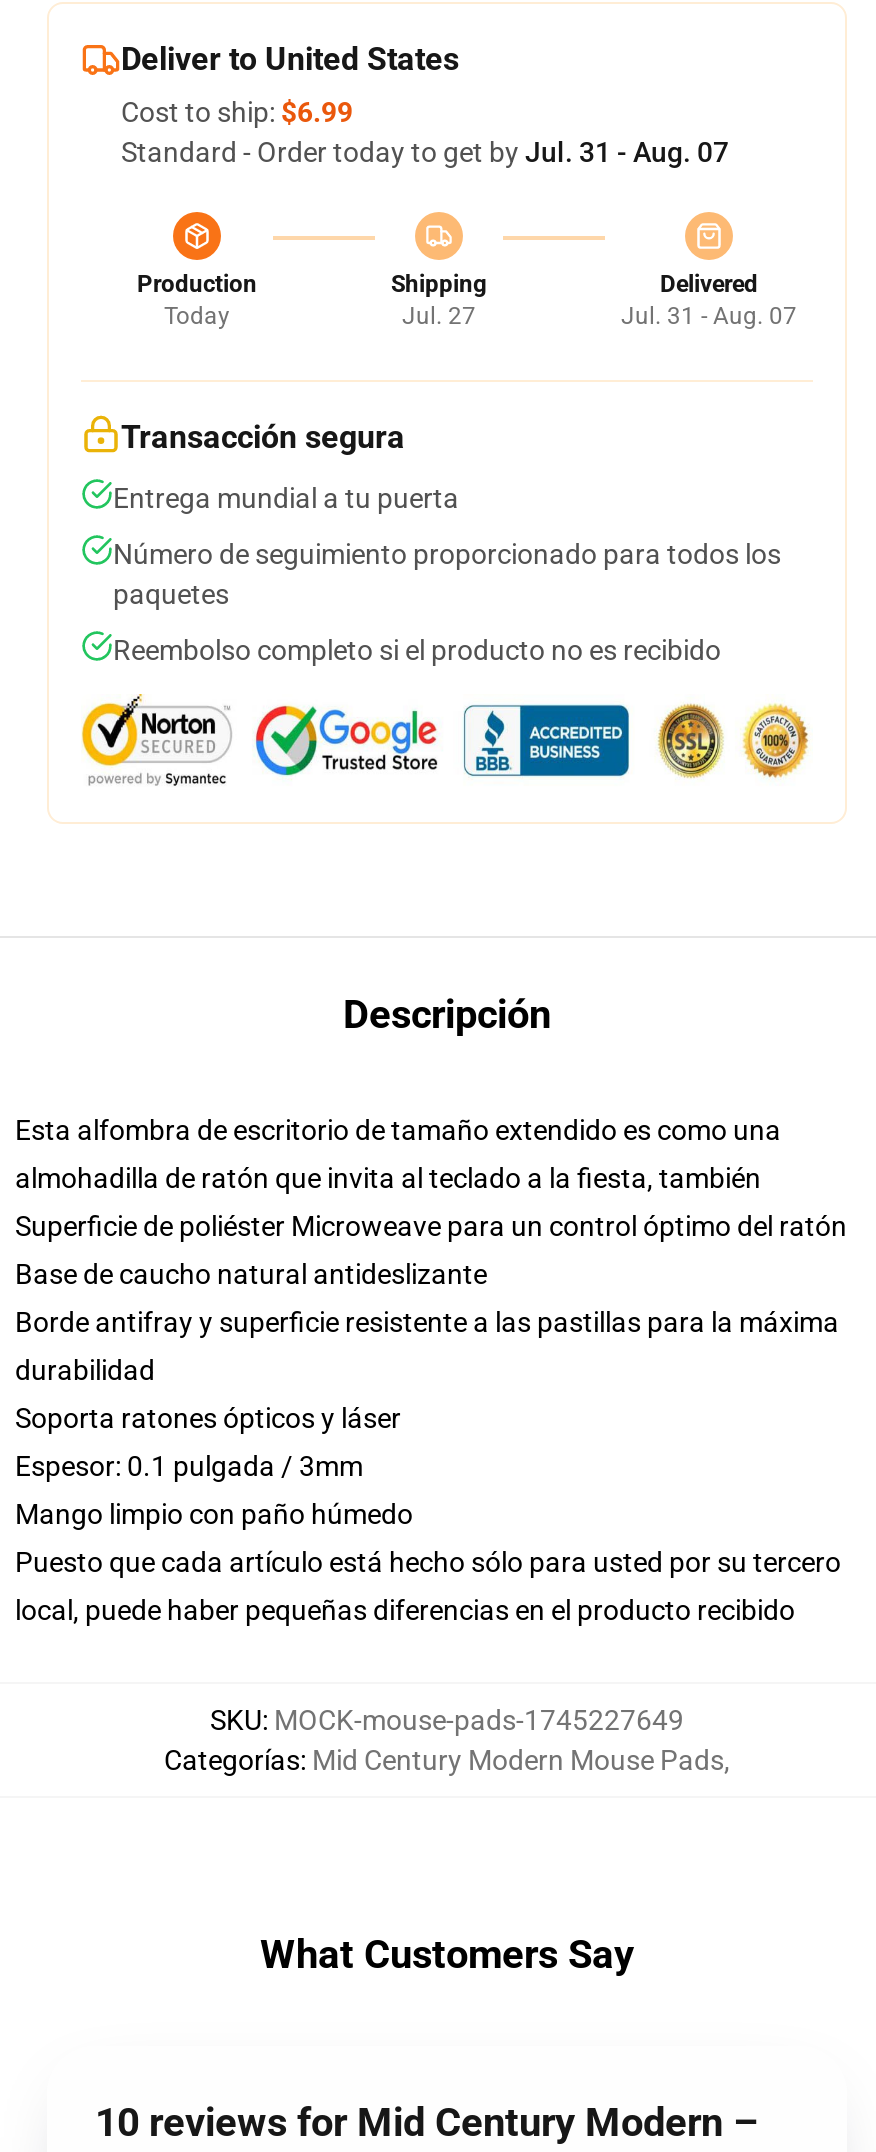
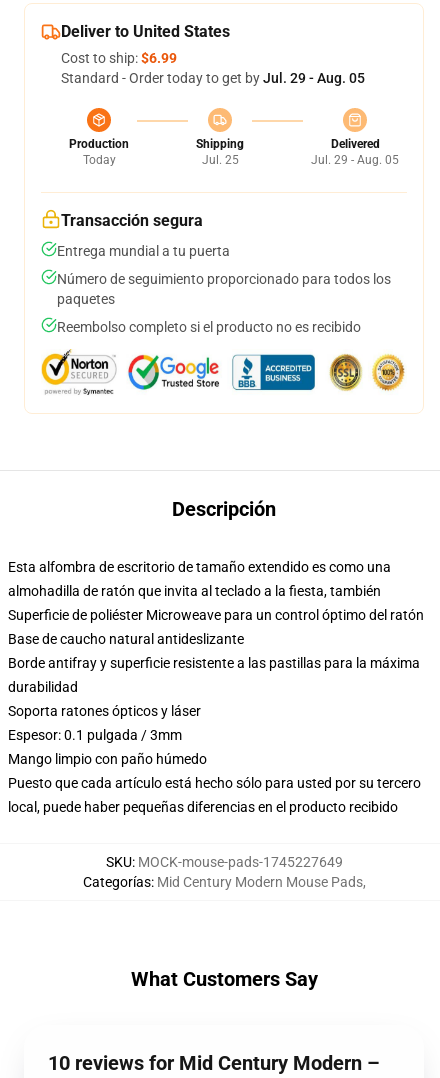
[121,136,729,168] Standard - Order today to get by Jul. 31 - Aug. 07 -> [61,70,365,86] Standard - Order today to get by Jul. 29 - Aug. 05
[402,302,476,330] Jul. 27 -> [201,153,238,167] Jul. 25
[621,302,797,330] Jul. 31 - Aug. 07 -> [311,153,399,167] Jul. 29 - Aug. 05

